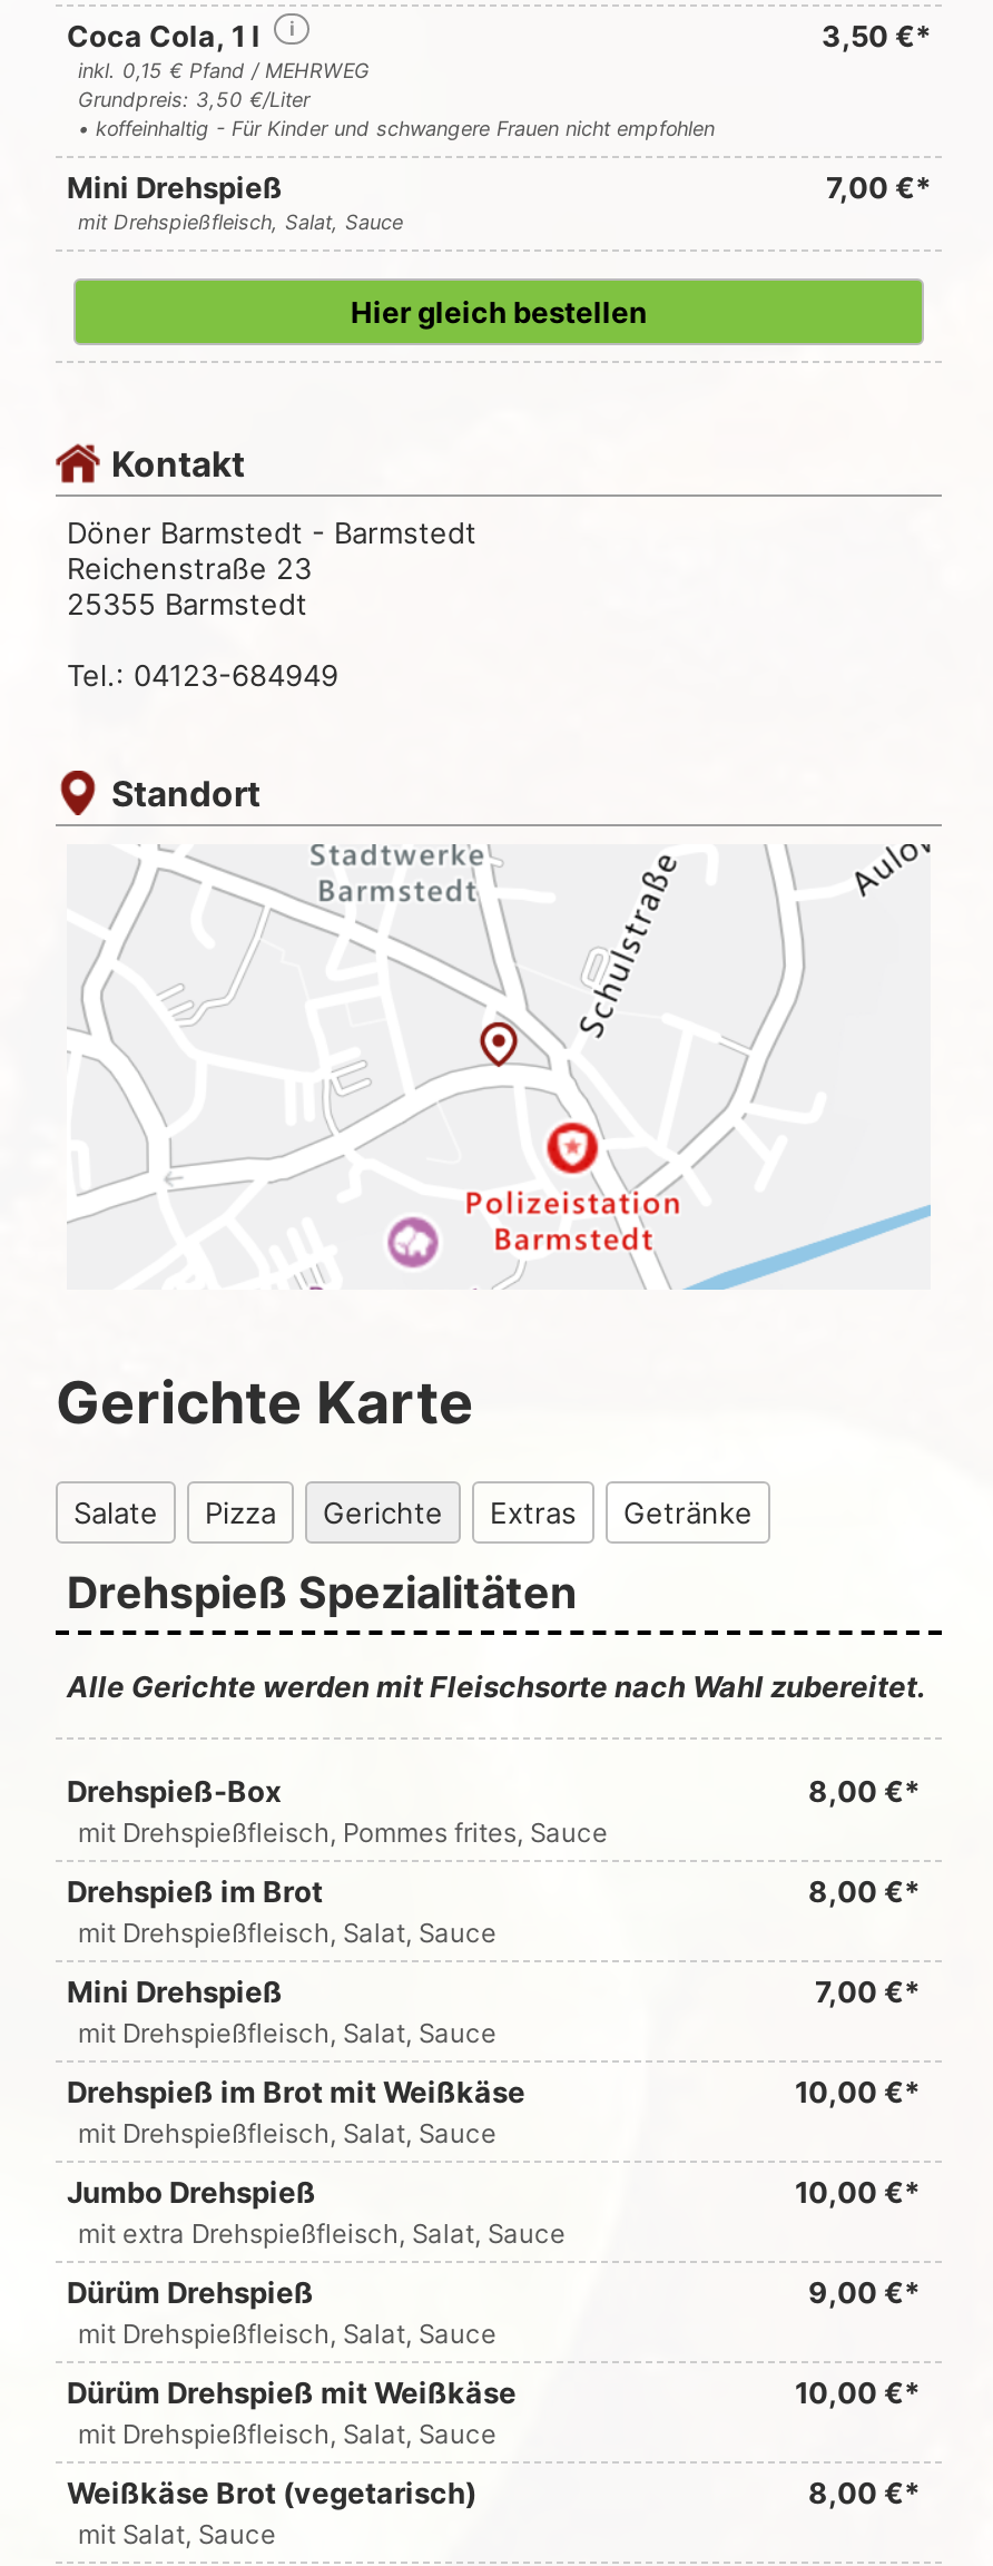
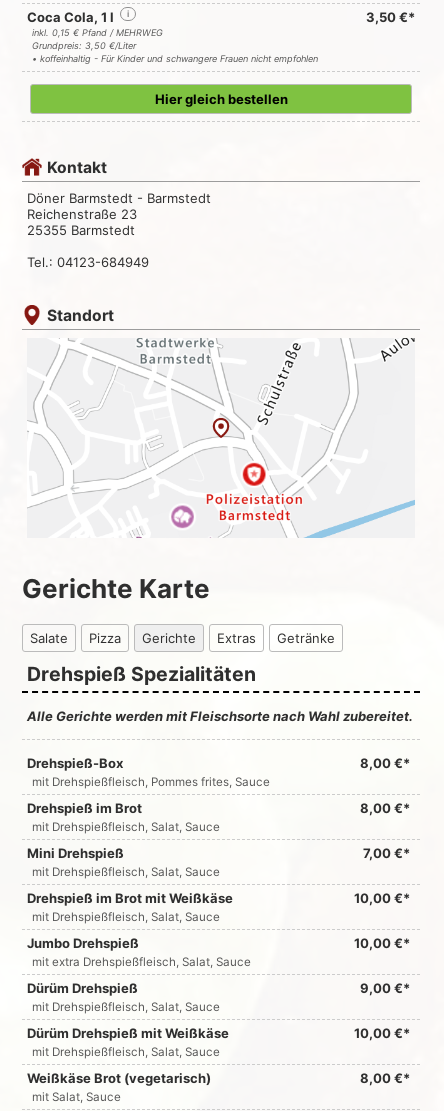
[67,169,931,234] Mini Drehspieß | 7,00 €* | mit Drehspießfleisch, Salat, Sauce -> none

